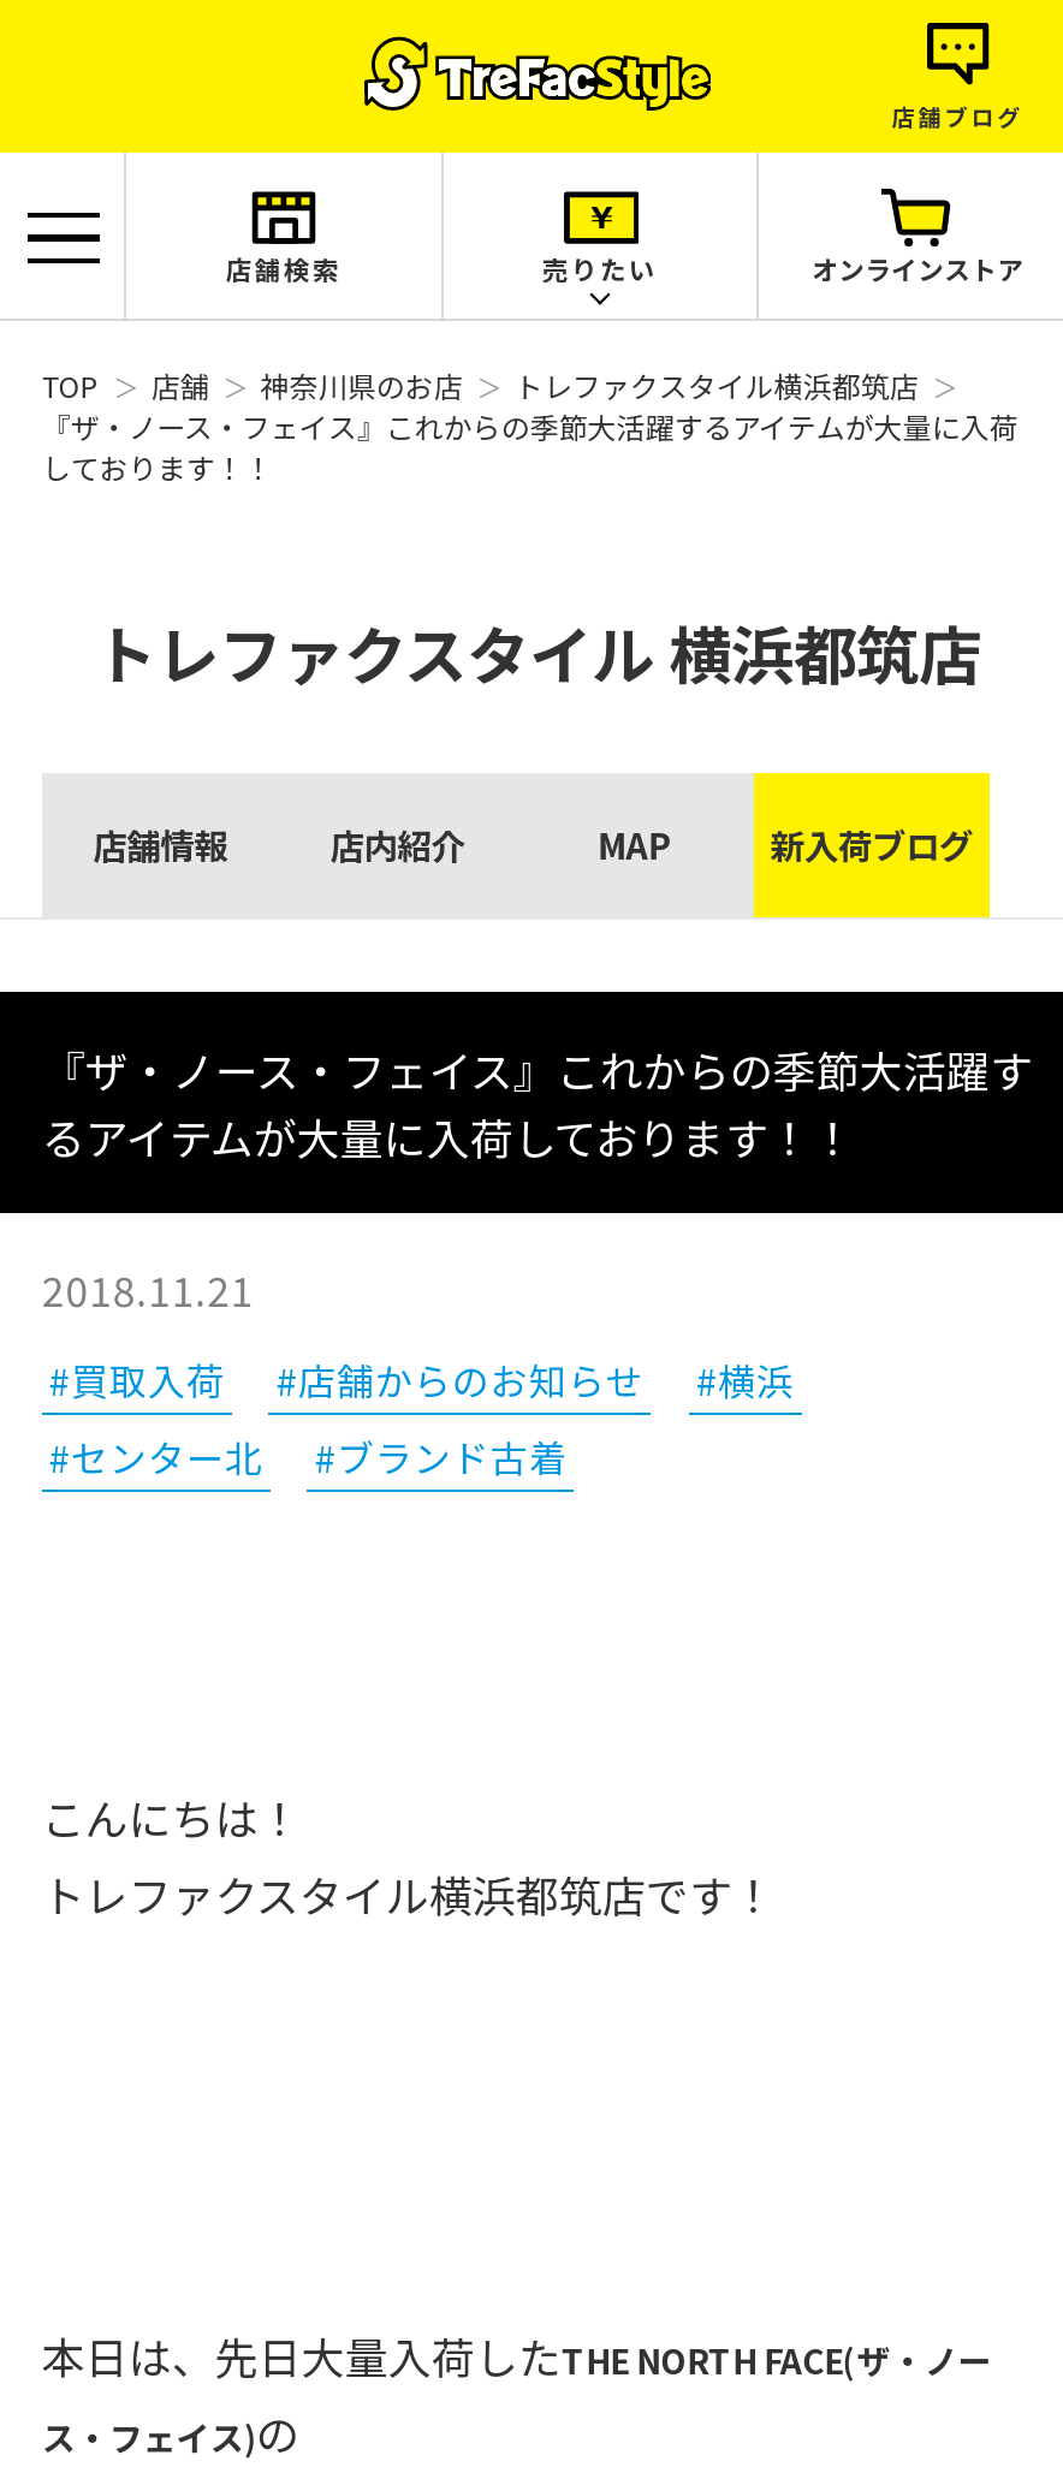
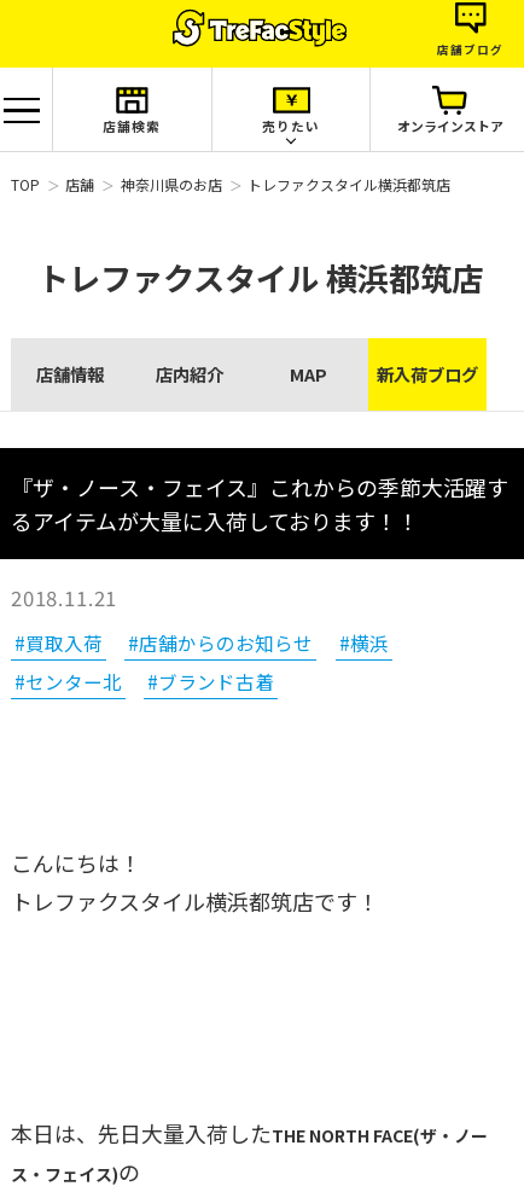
[42,405,1018,487] 『ザ・ノース・フェイス』これからの季節大活躍するアイテムが大量に入荷 | しております！！ -> none

